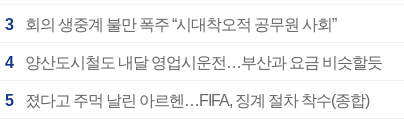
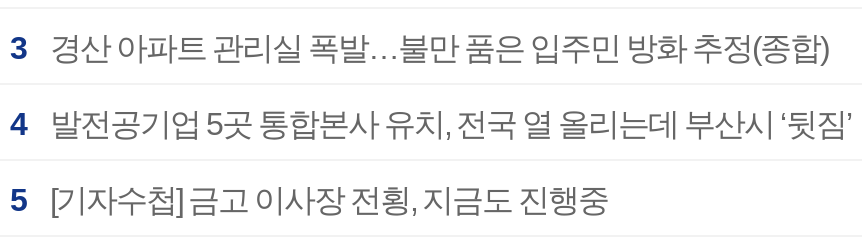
[25,16,336,33] 회의 생중계 불만 폭주 “시대착오적 공무원 사회” -> [50,31,828,65] 경산 아파트 관리실 폭발…불만 품은 입주민 방화 추정(종합)
[25,54,382,71] 양산도시철도 내달 영업시운전…부산과 요금 비슷할듯 -> [50,107,852,141] 발전공기업 5곳 통합본사 유치, 전국 열 올리는데 부산시 ‘뒷짐’
[25,92,369,109] 졌다고 주먹 날린 아르헨…FIFA, 징계 절차 착수(종합) -> [50,183,608,217] [기자수첩] 금고 이사장 전횡, 지금도 진행중

